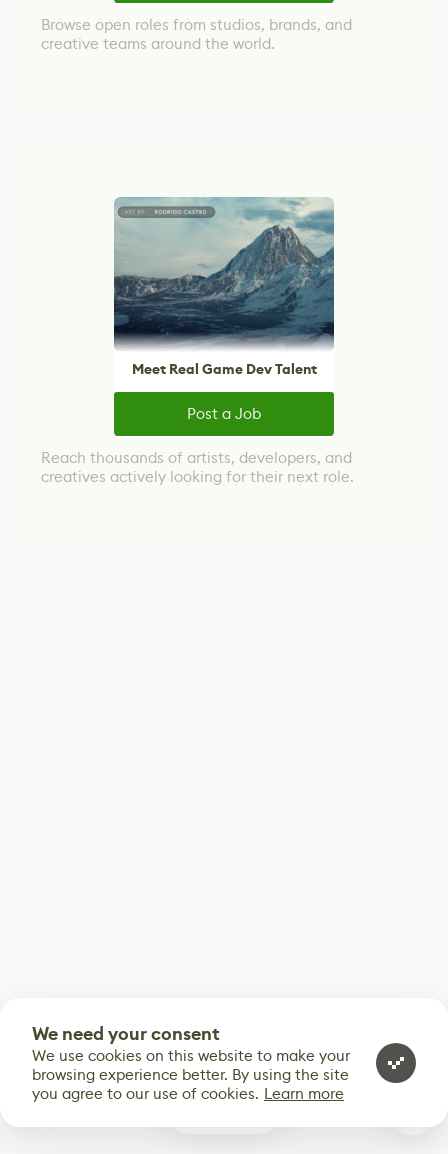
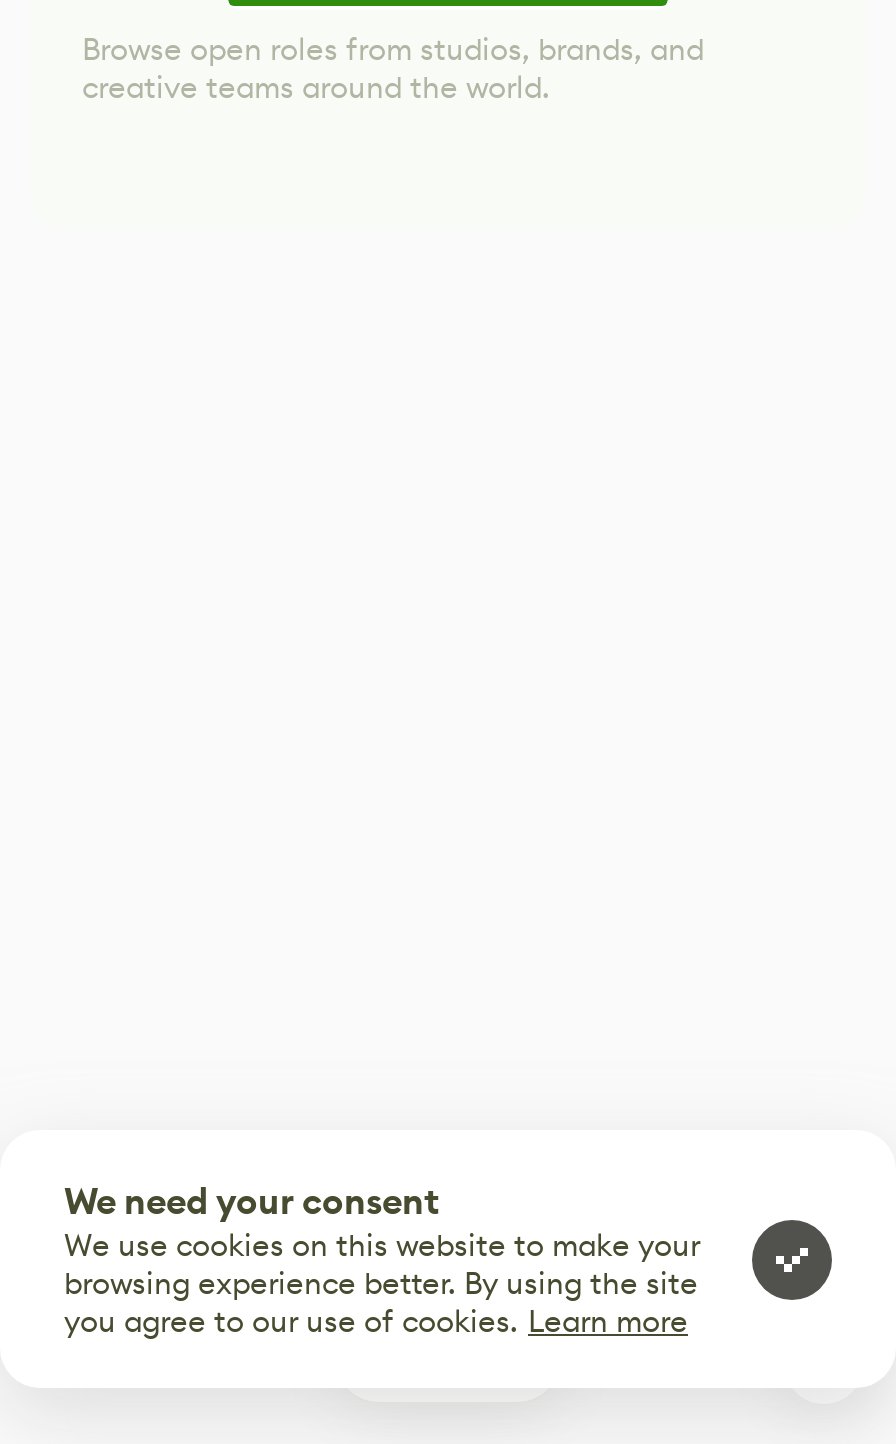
[41,196,354,485] [image] | Meet Real Game Dev Talent | Post a Job | Reach thousands of artists, developers, and | creatives actively looking for their next role. -> none

